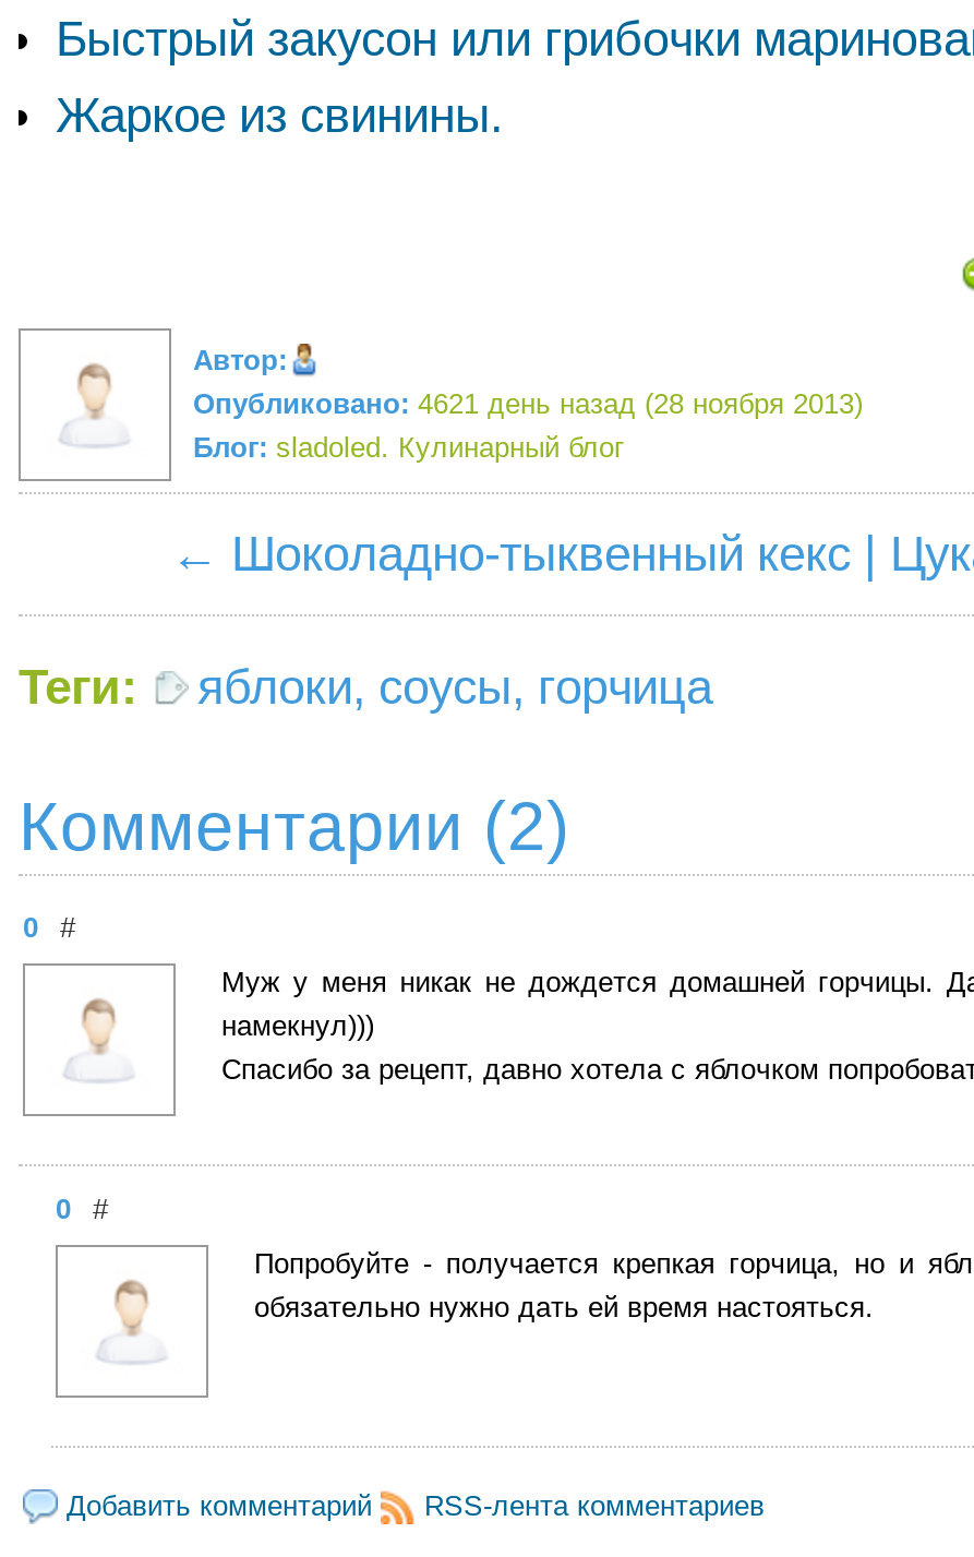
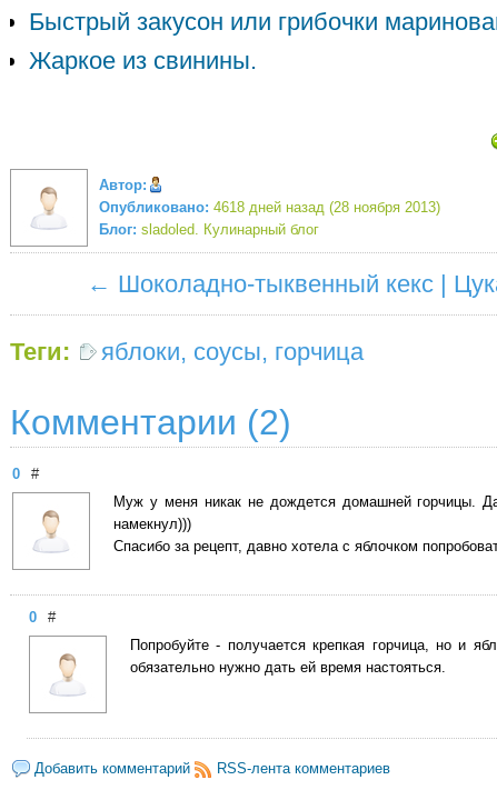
[193,387,863,420] Опубликовано: 4621 день назад (28 ноября 2013) -> [99,199,440,216] Опубликовано: 4618 дней назад (28 ноября 2013)

